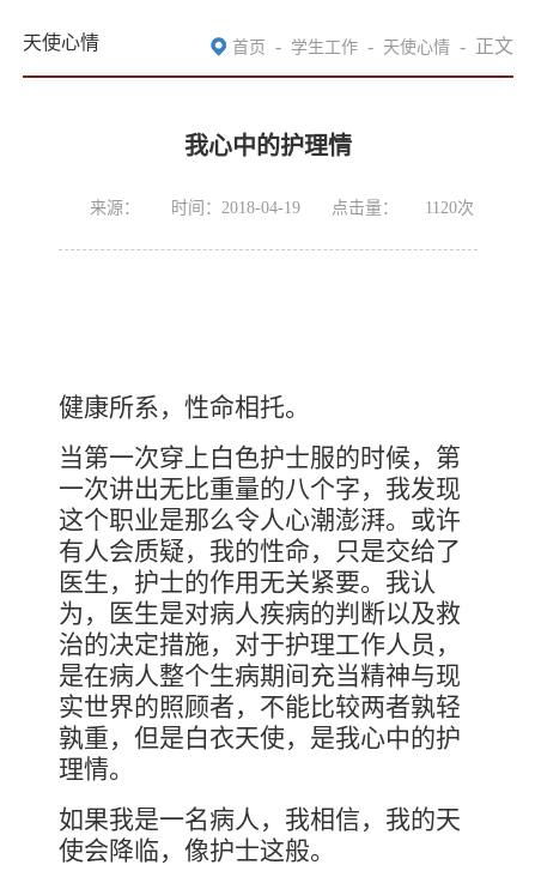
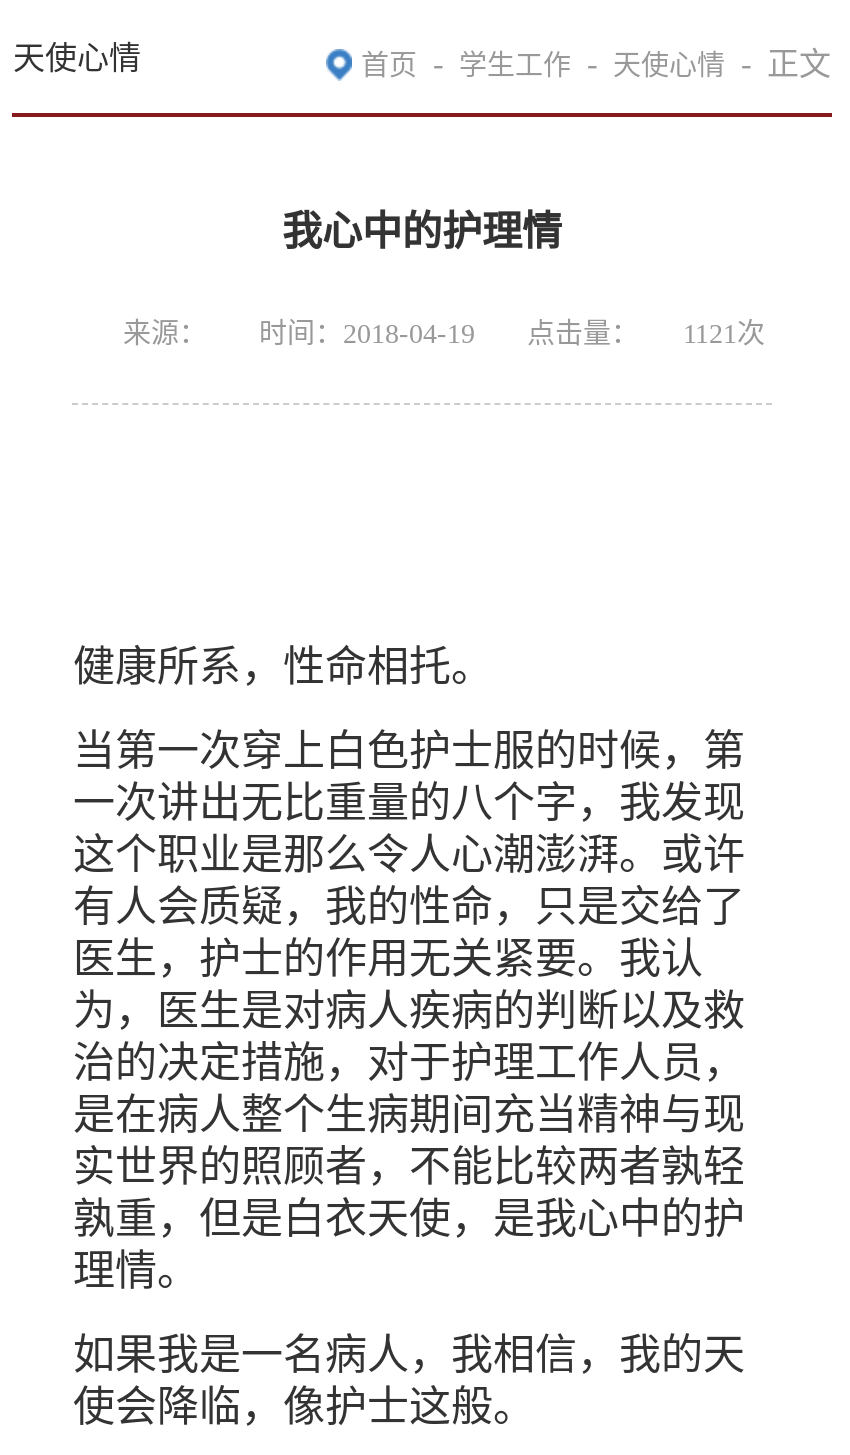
[89,199,473,217] 来源： 时间：2018-04-19 点击量： 1120次 -> [123,320,765,350] 来源： 时间：2018-04-19 点击量： 1121次

